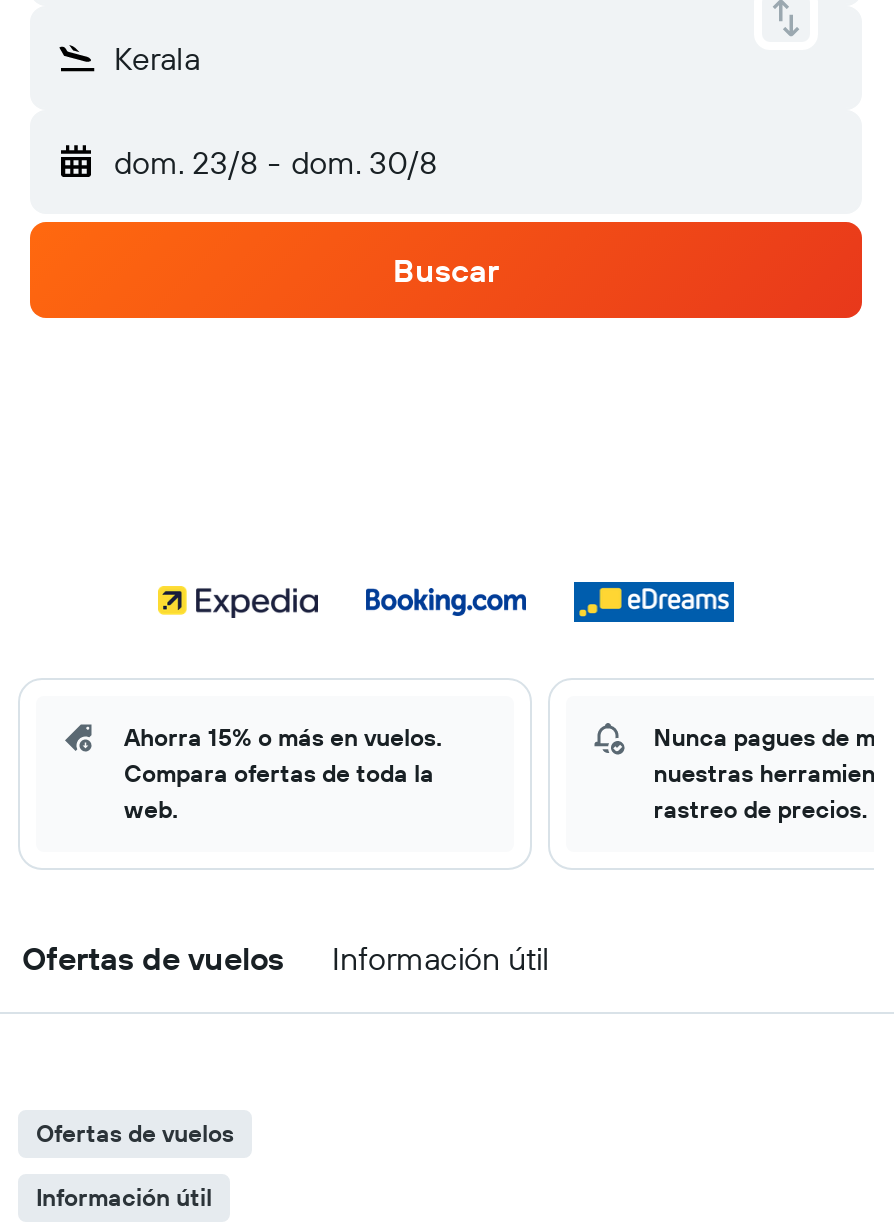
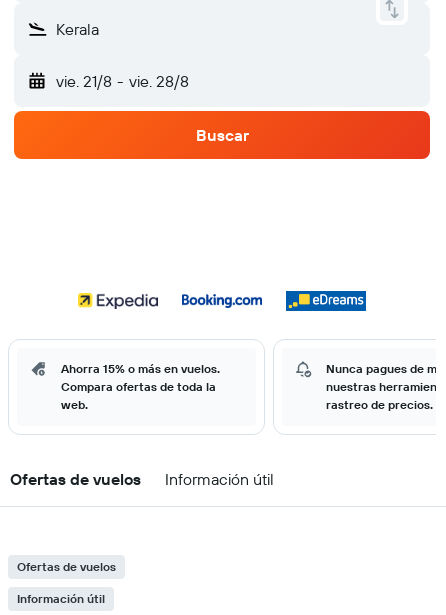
[114,142,437,182] dom. 23/8 - dom. 30/8 -> [56,71,189,91] vie. 21/8 - vie. 28/8

